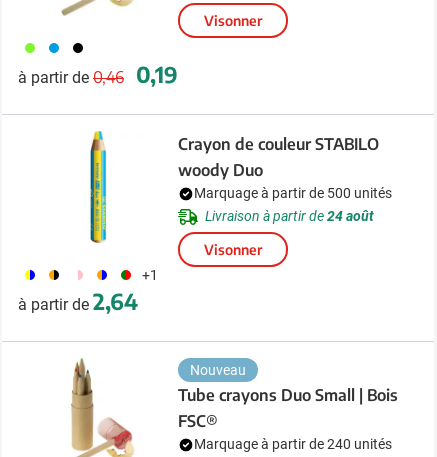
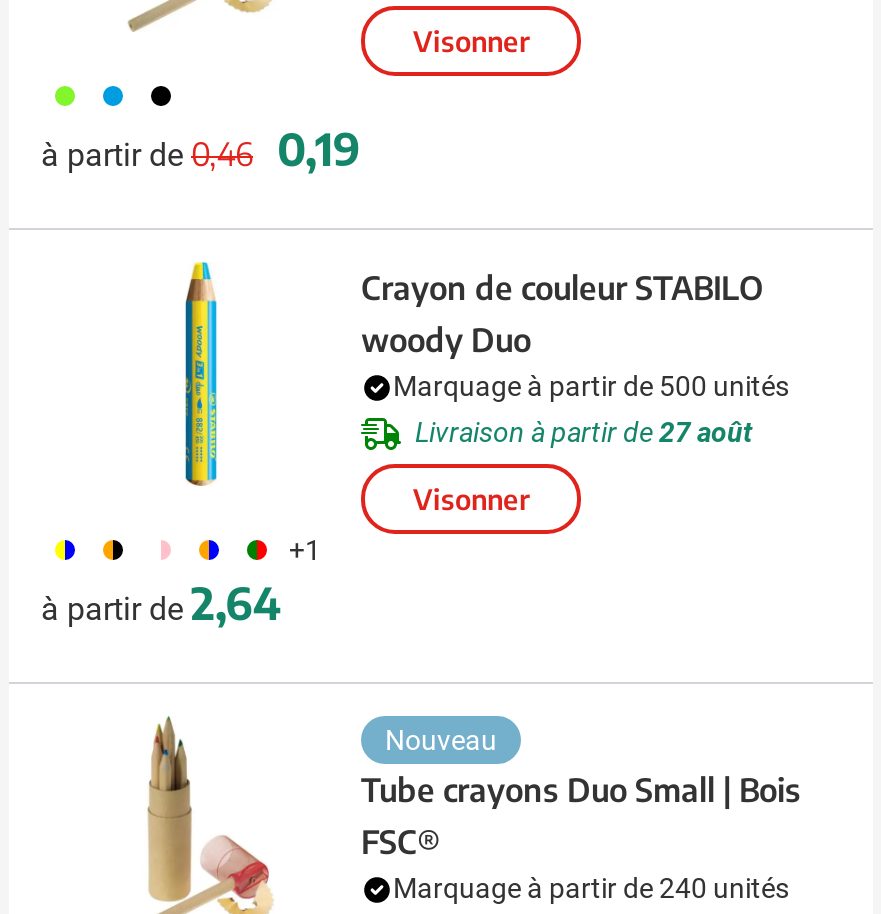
[205,208,374,224] Livraison à partir de 24 août -> [415,416,753,448] Livraison à partir de 27 août

